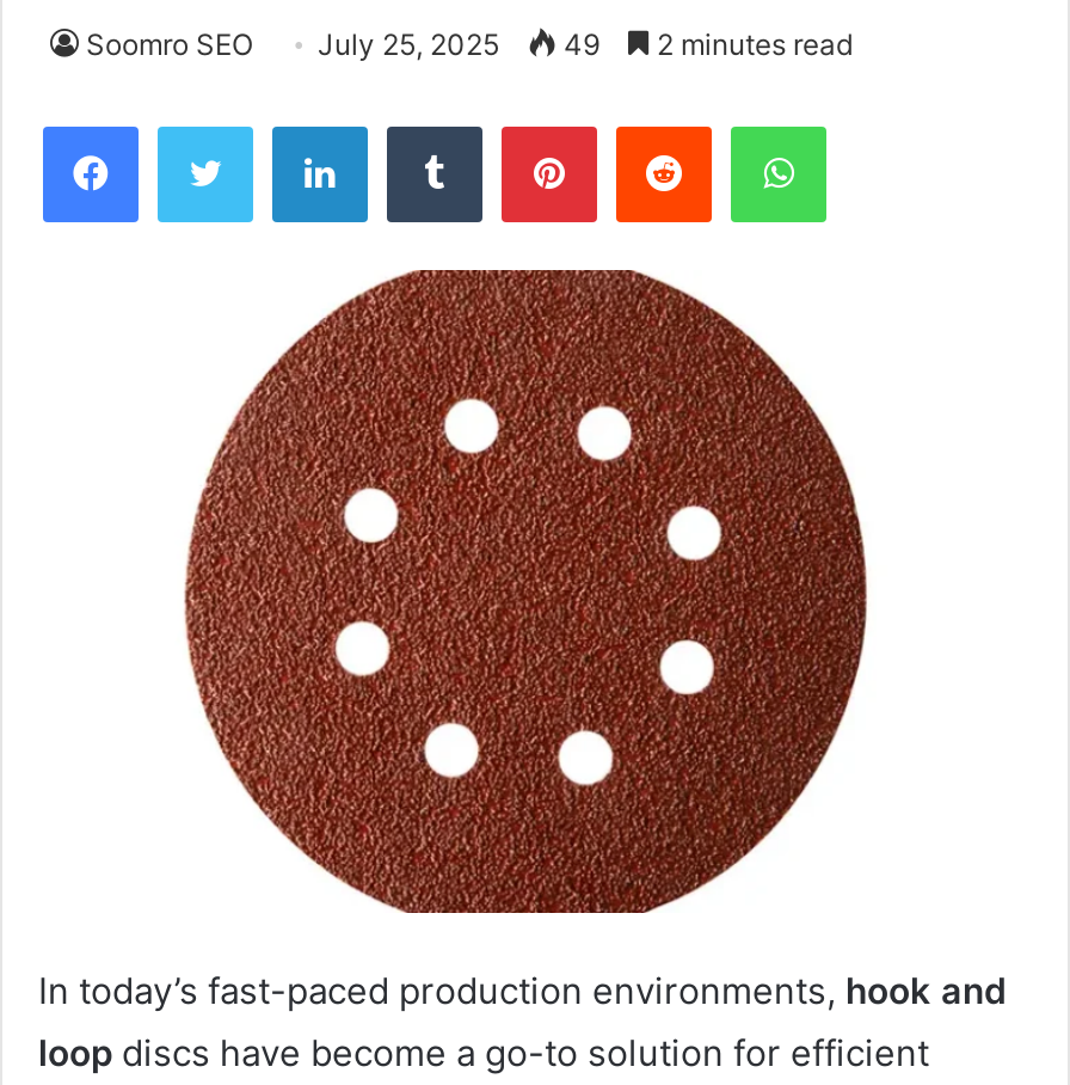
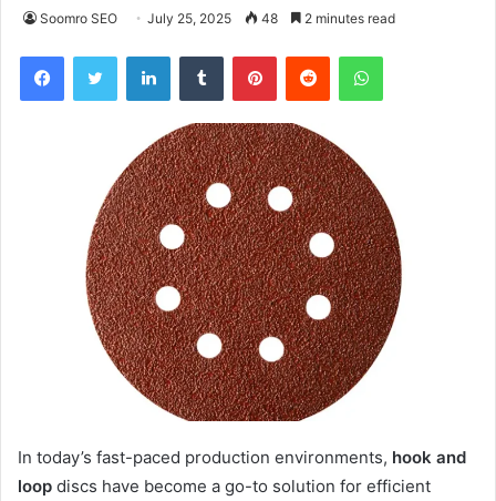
[86,26,853,62] Soomro SEO July 25, 2025 49 2 minutes read -> [40,10,395,26] Soomro SEO July 25, 2025 48 2 minutes read

